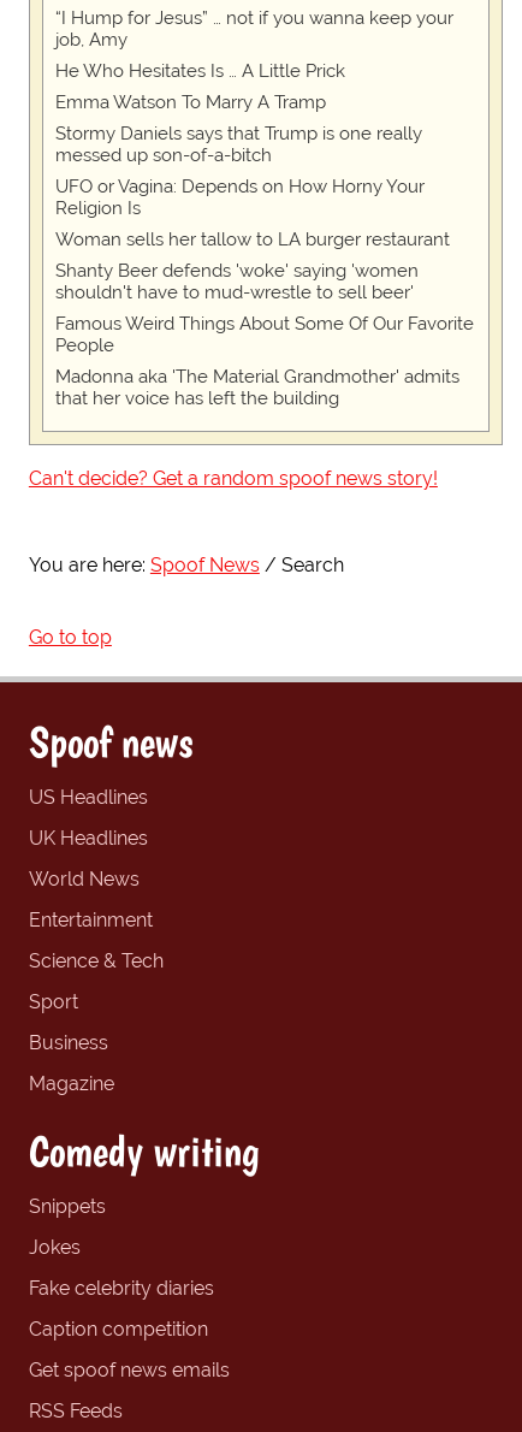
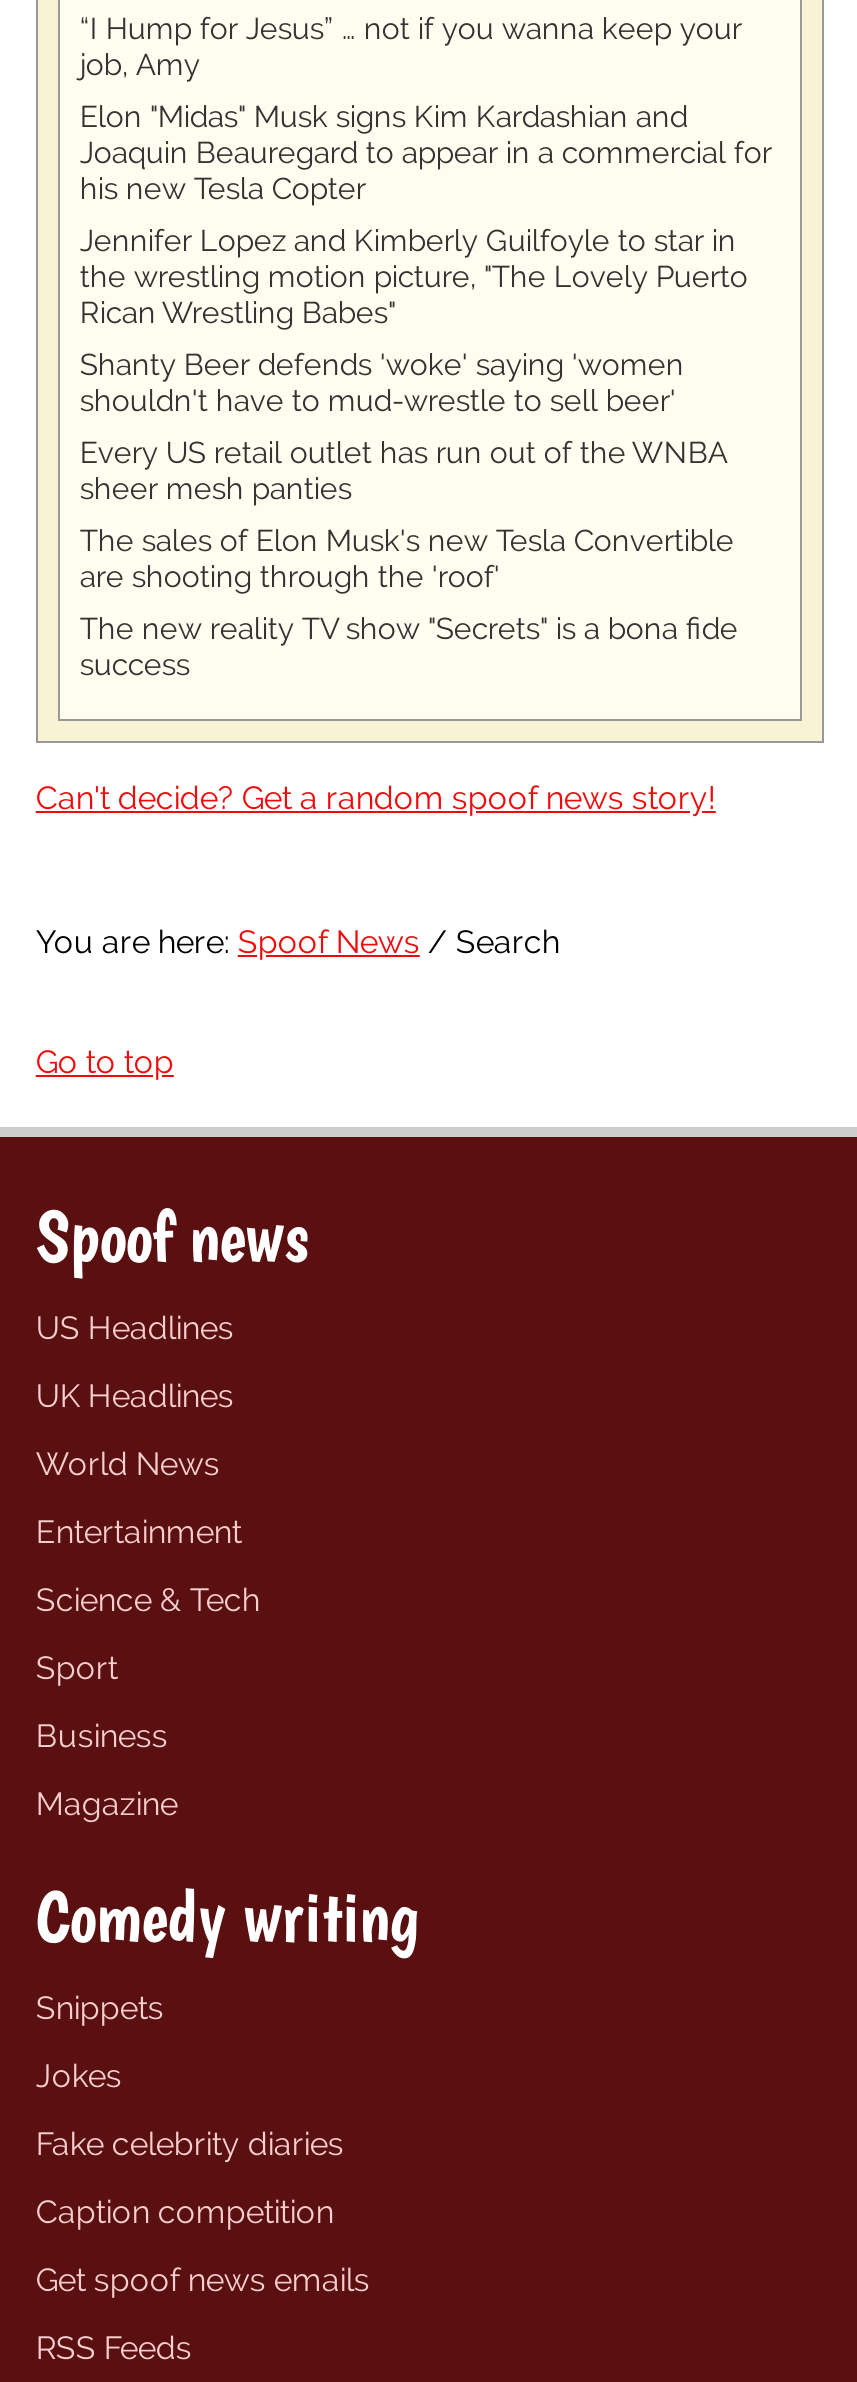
[55,60,450,251] He Who Hesitates Is … A Little Prick | Emma Watson To Marry A Tramp | Stormy Daniels says that Trump is one really | messed up son-of-a-bitch | UFO or Vagina: Depends on How Horny Your | Religion Is | Woman sells her tallow to LA burger restaurant -> [80,99,772,331] Elon "Midas" Musk signs Kim Kardashian and | Joaquin Beauregard to appear in a commercial for | his new Tesla Copter | Jennifer Lopez and Kimberly Guilfoyle to star in | the wrestling motion picture, "The Lovely Puerto | Rican Wrestling Babes"
moved [55,260,418,303] -> [80,347,684,419]: Shanty Beer defends 'woke' saying 'women | shouldn't have to mud-wrestle to sell beer'
[55,313,474,409] Famous Weird Things About Some Of Our Favorite | People | Madonna aka 'The Material Grandmother' admits | that her voice has left the building -> [80,435,738,683] Every US retail outlet has run out of the WNBA | sheer mesh panties | The sales of Elon Musk's new Tesla Convertible | are shooting through the 'roof' | The new reality TV show "Secrets" is a bona fide | success

